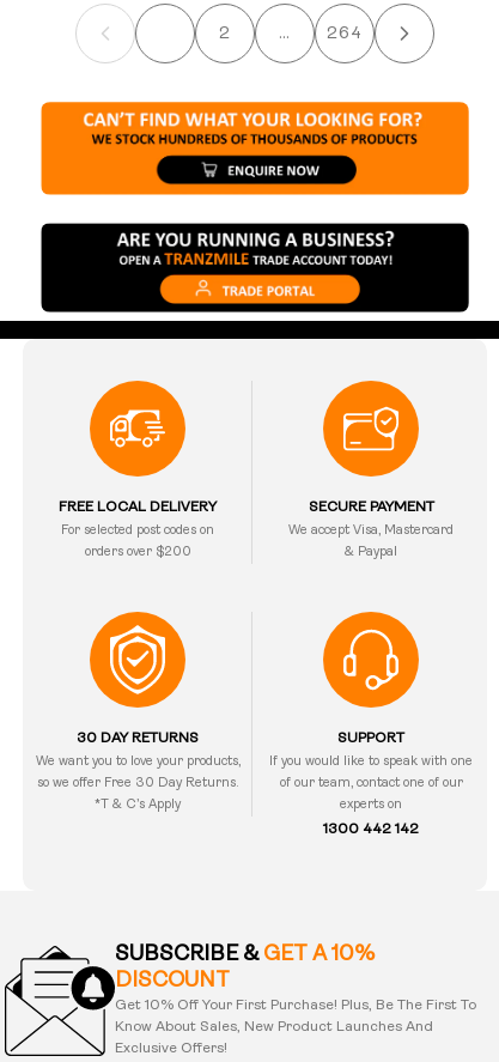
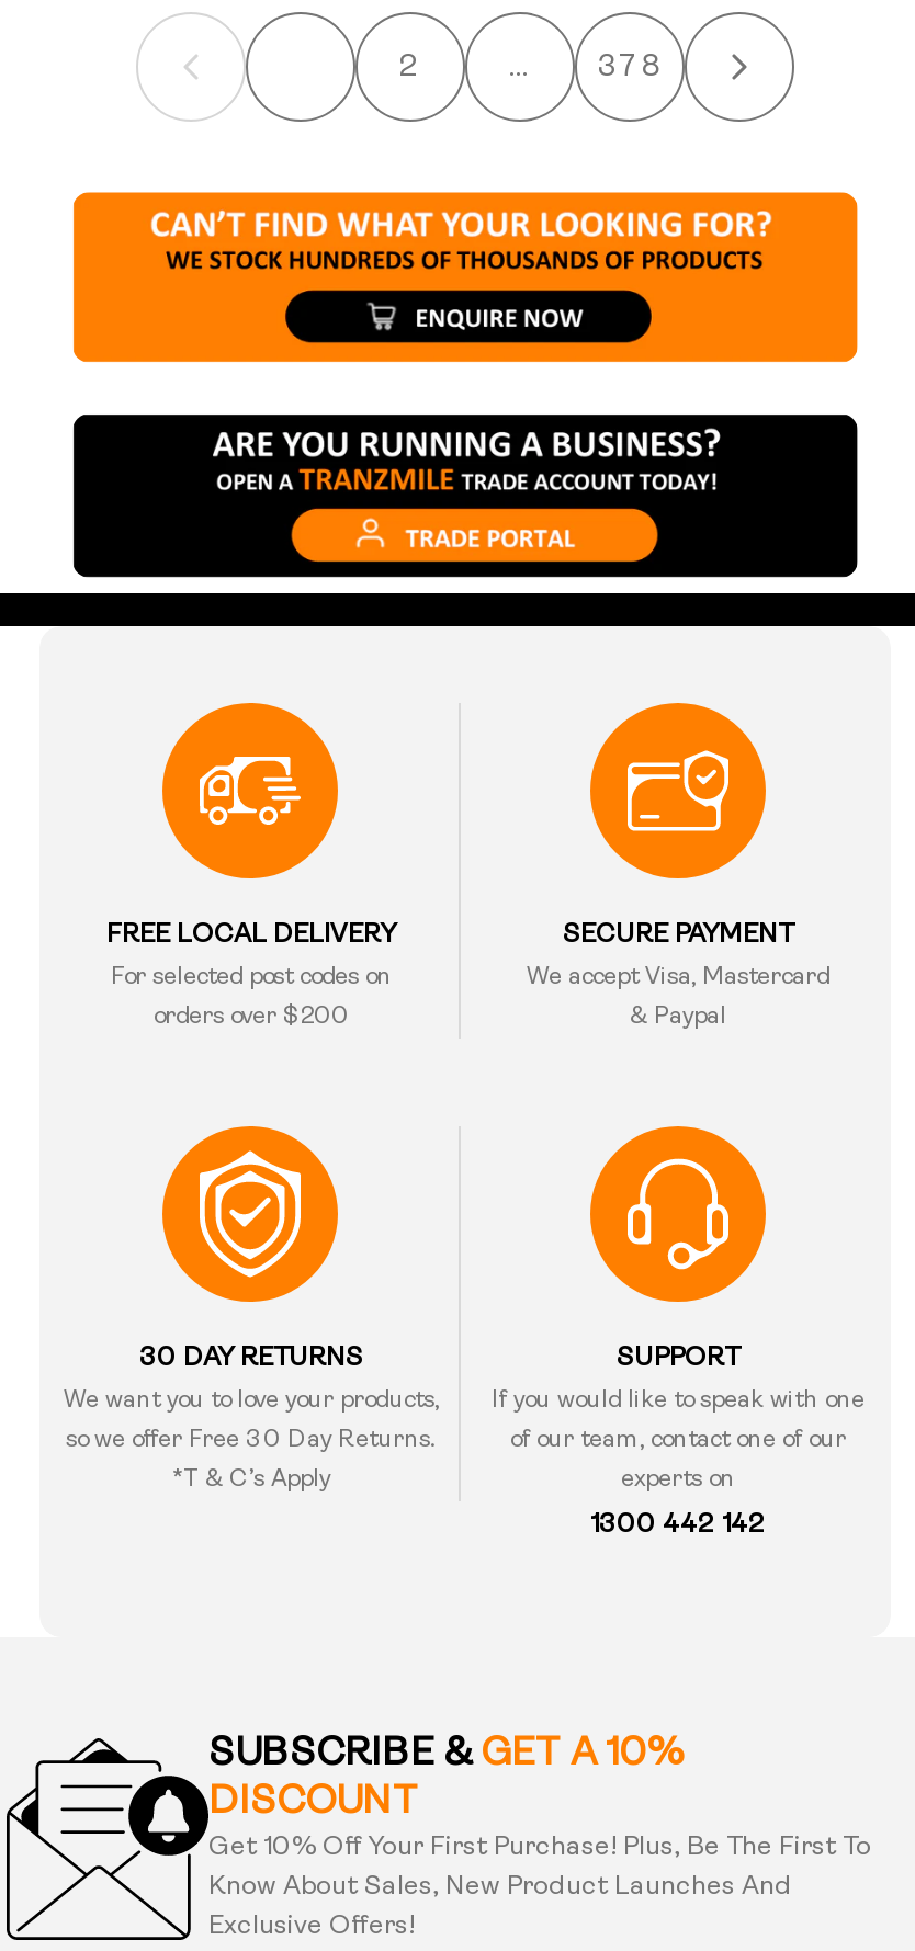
[327,25,363,43] 264 -> [597,50,663,83] 378

